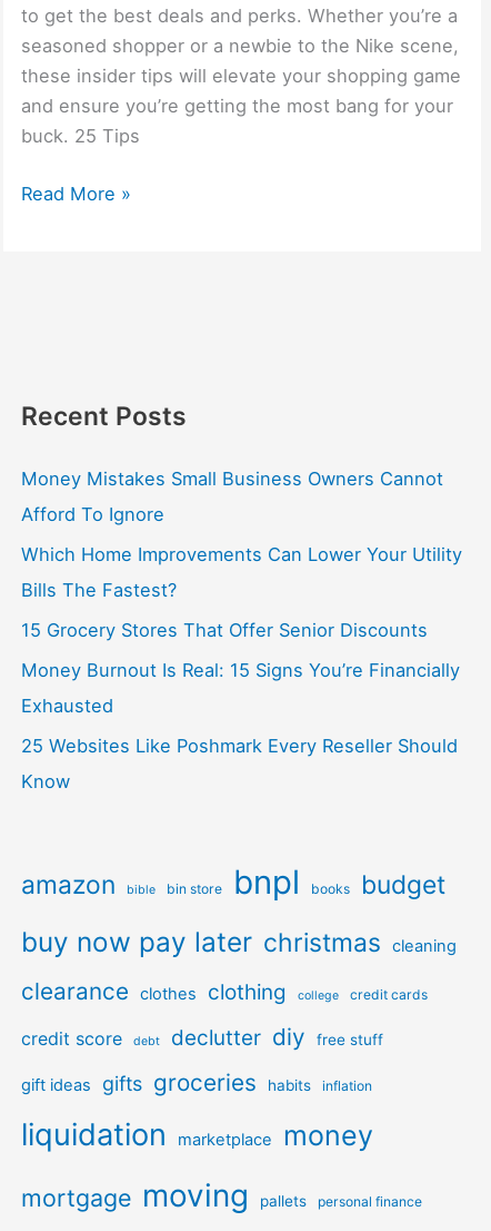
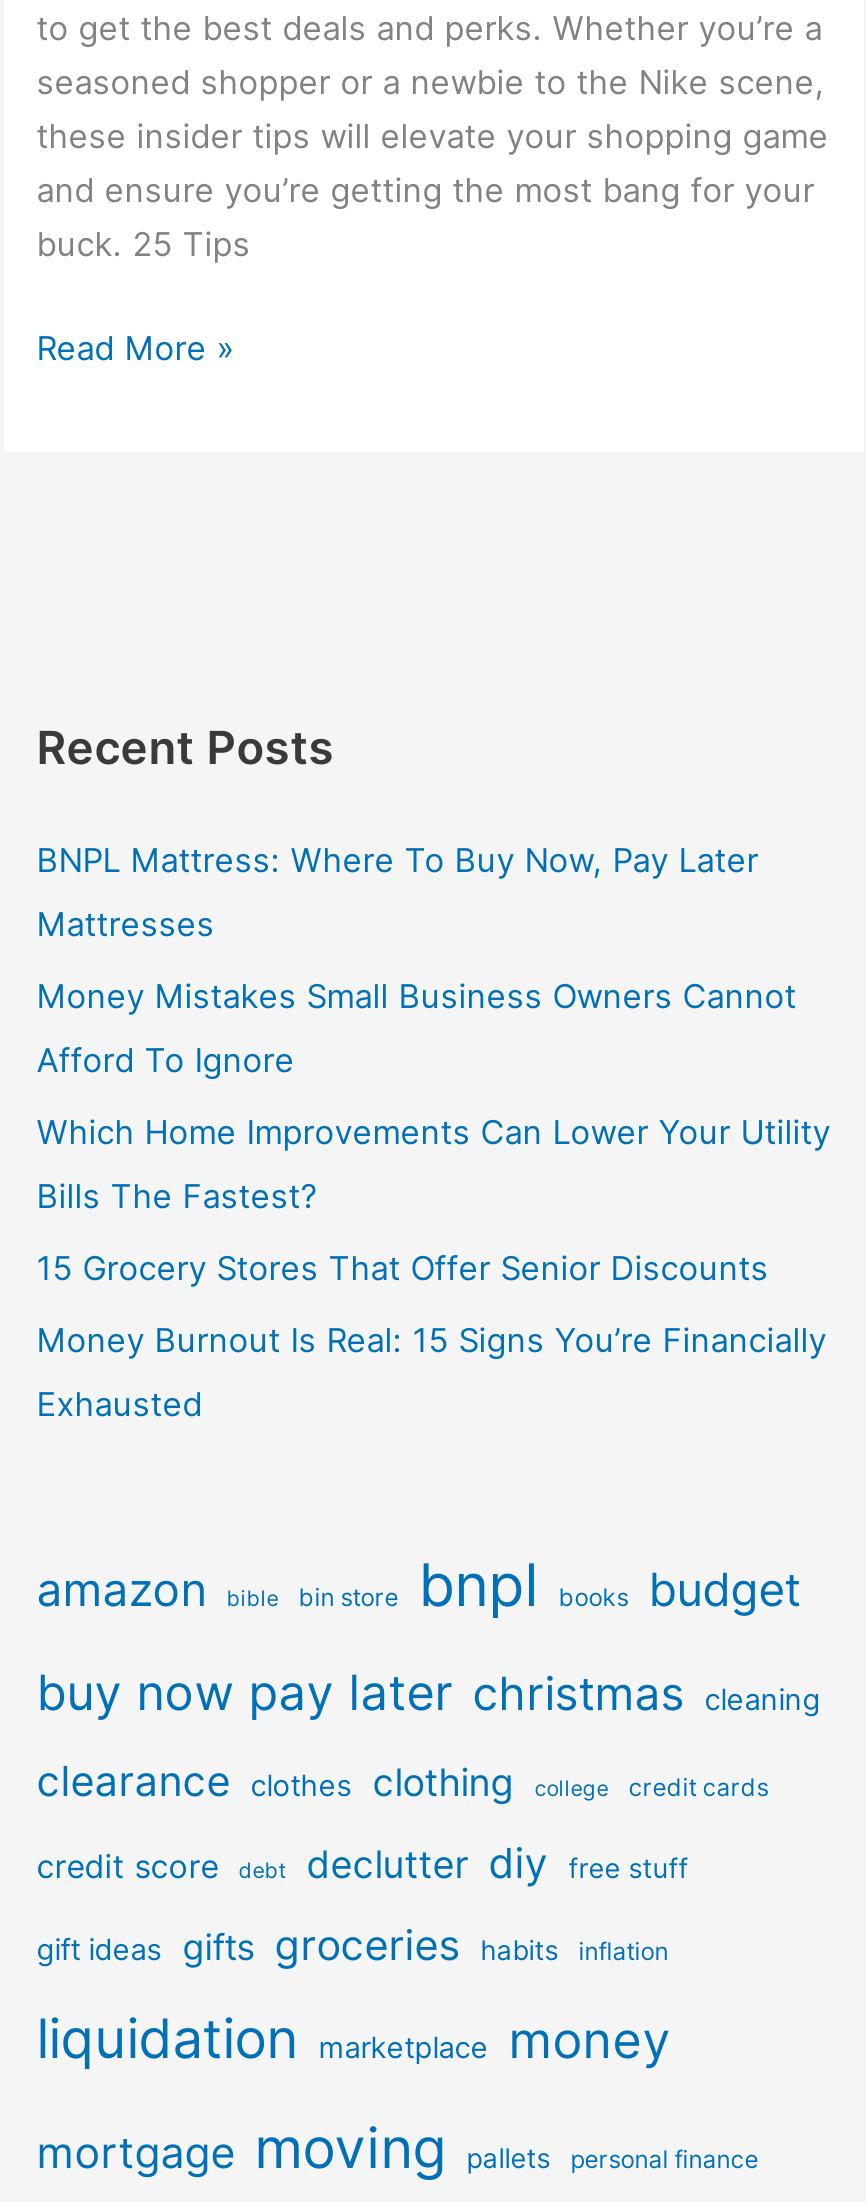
none -> [37,839,759,943] BNPL Mattress: Where To Buy Now, Pay Later | Mattresses
moved [21,467,462,717] -> [37,975,831,1424]: Money Mistakes Small Business Owners Cannot | Afford To Ignore | Which Home Improvements Can Lower Your Utility | Bills The Fastest? | 15 Grocery Stores That Offer Senior Discounts | Money Burnout Is Real: 15 Signs You’re Financially | Exhausted
[21,735,458,792] 25 Websites Like Poshmark Every Reseller Should | Know -> none

